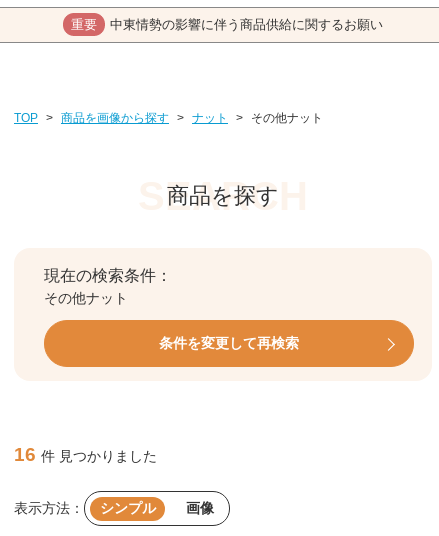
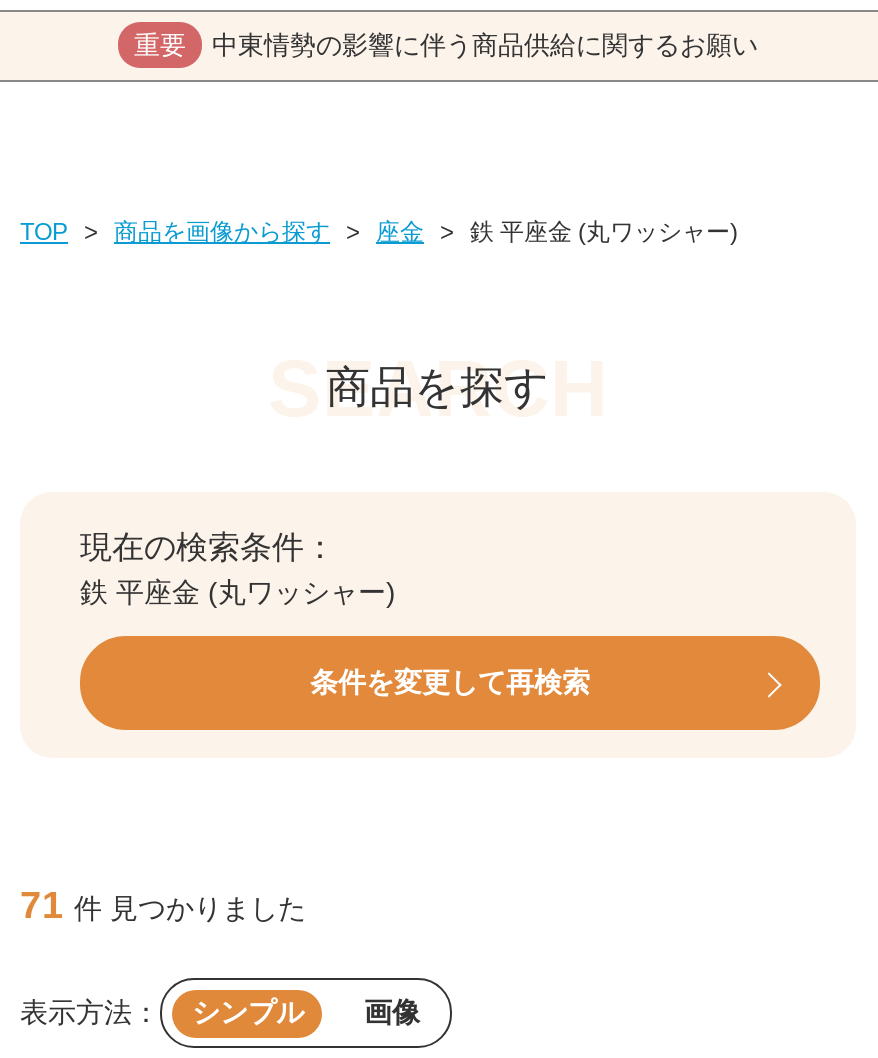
[14,111,323,125] TOP > 商品を画像から探す > ナット > その他ナット -> [20,218,738,246] TOP > 商品を画像から探す > 座金 > 鉄 平座金 (丸ワッシャー)
[44,290,128,306] その他ナット -> [80,576,396,608] 鉄 平座金 (丸ワッシャー)
[14,444,157,465] 16 件 見つかりました -> [20,884,306,926] 71 件 見つかりました

